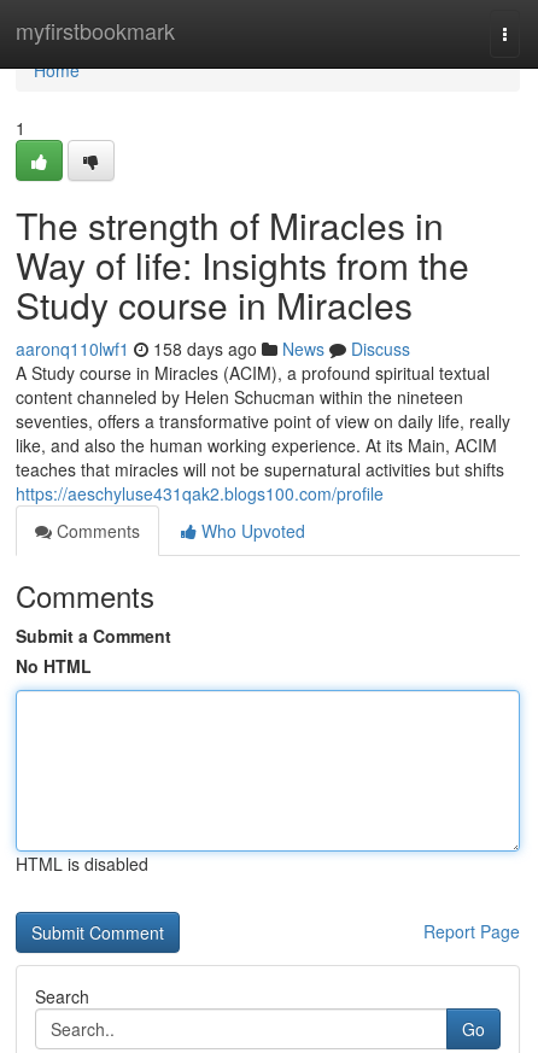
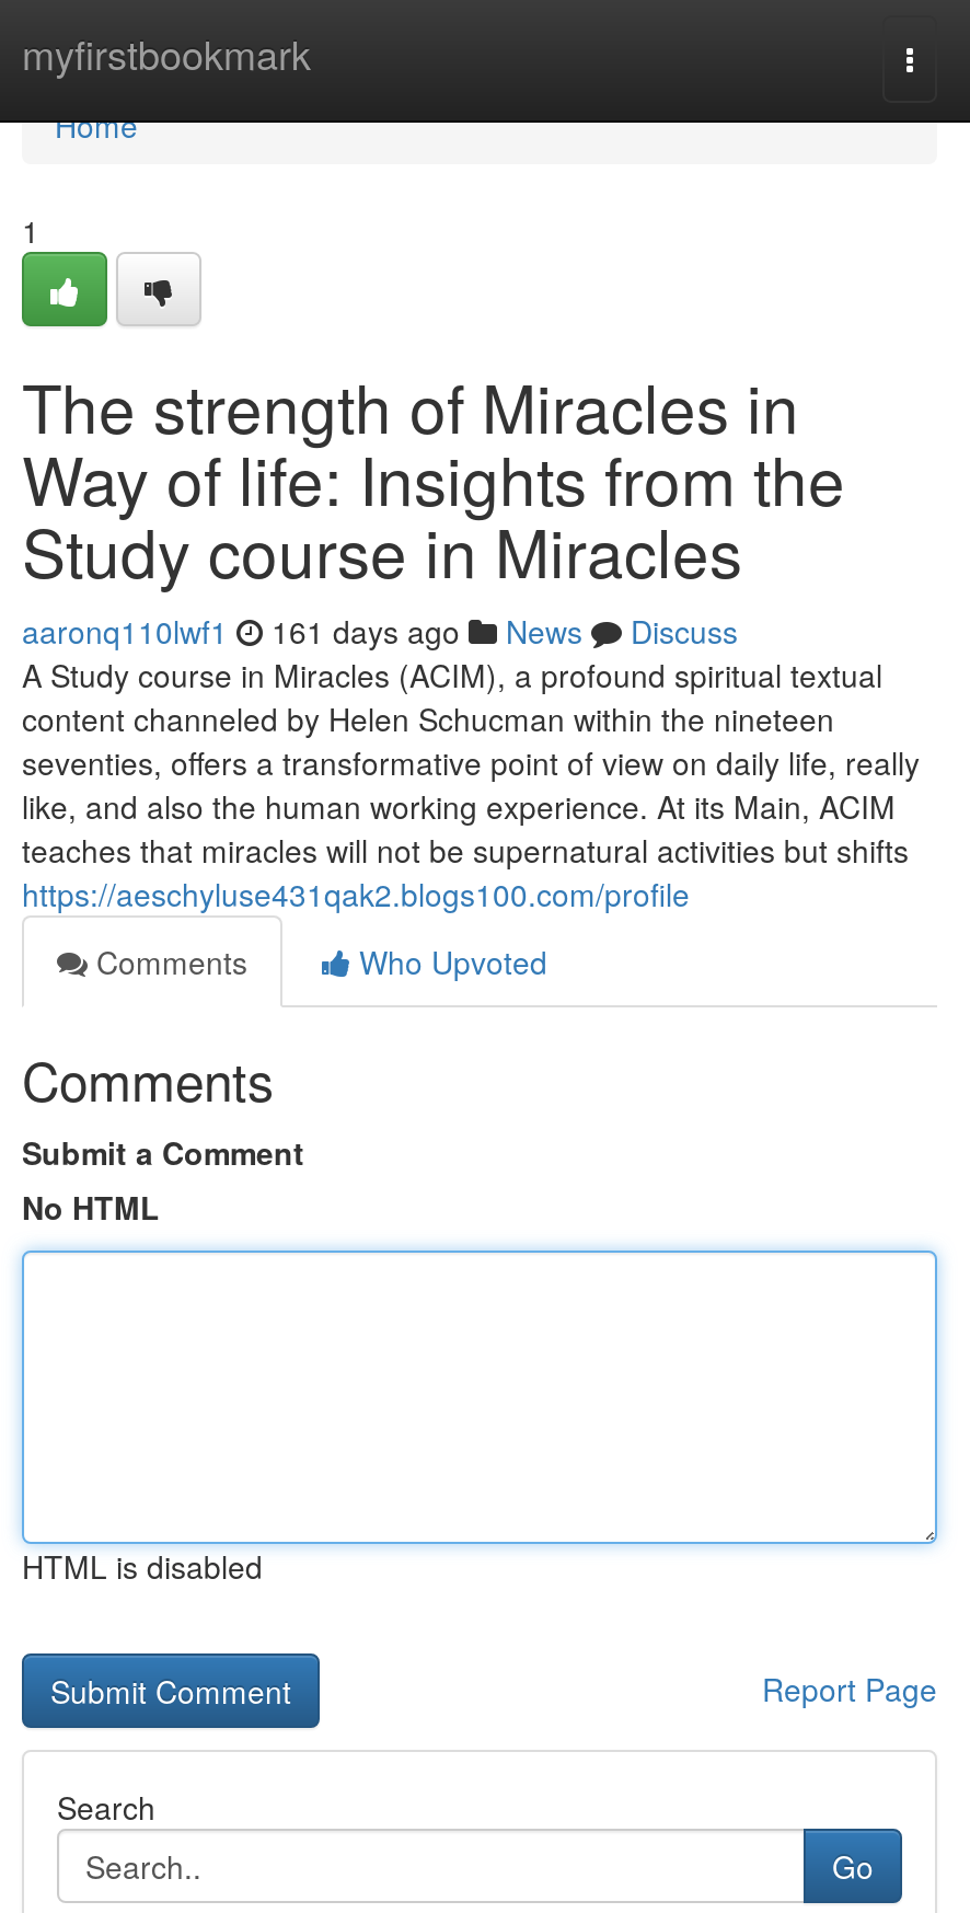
[16,337,410,361] aaronq110lwf1 158 days ago News Discuss -> [22,609,738,653] aaronq110lwf1 161 days ago News Discuss

